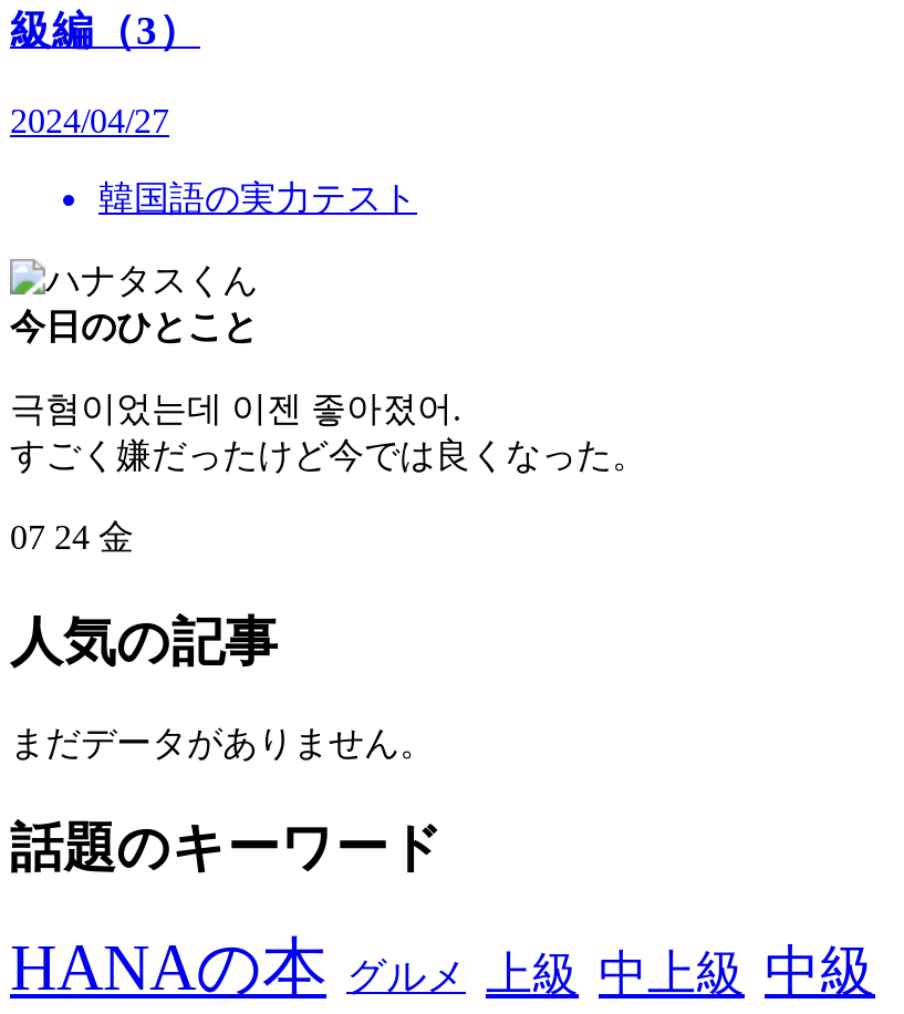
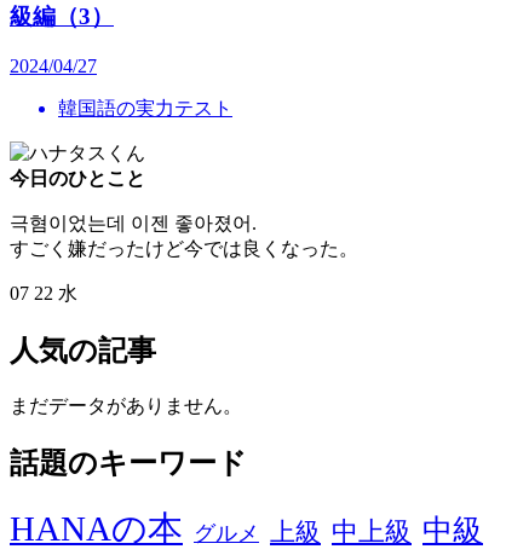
[10,518,134,555] 07 24 金 -> [10,283,77,303] 07 22 水

